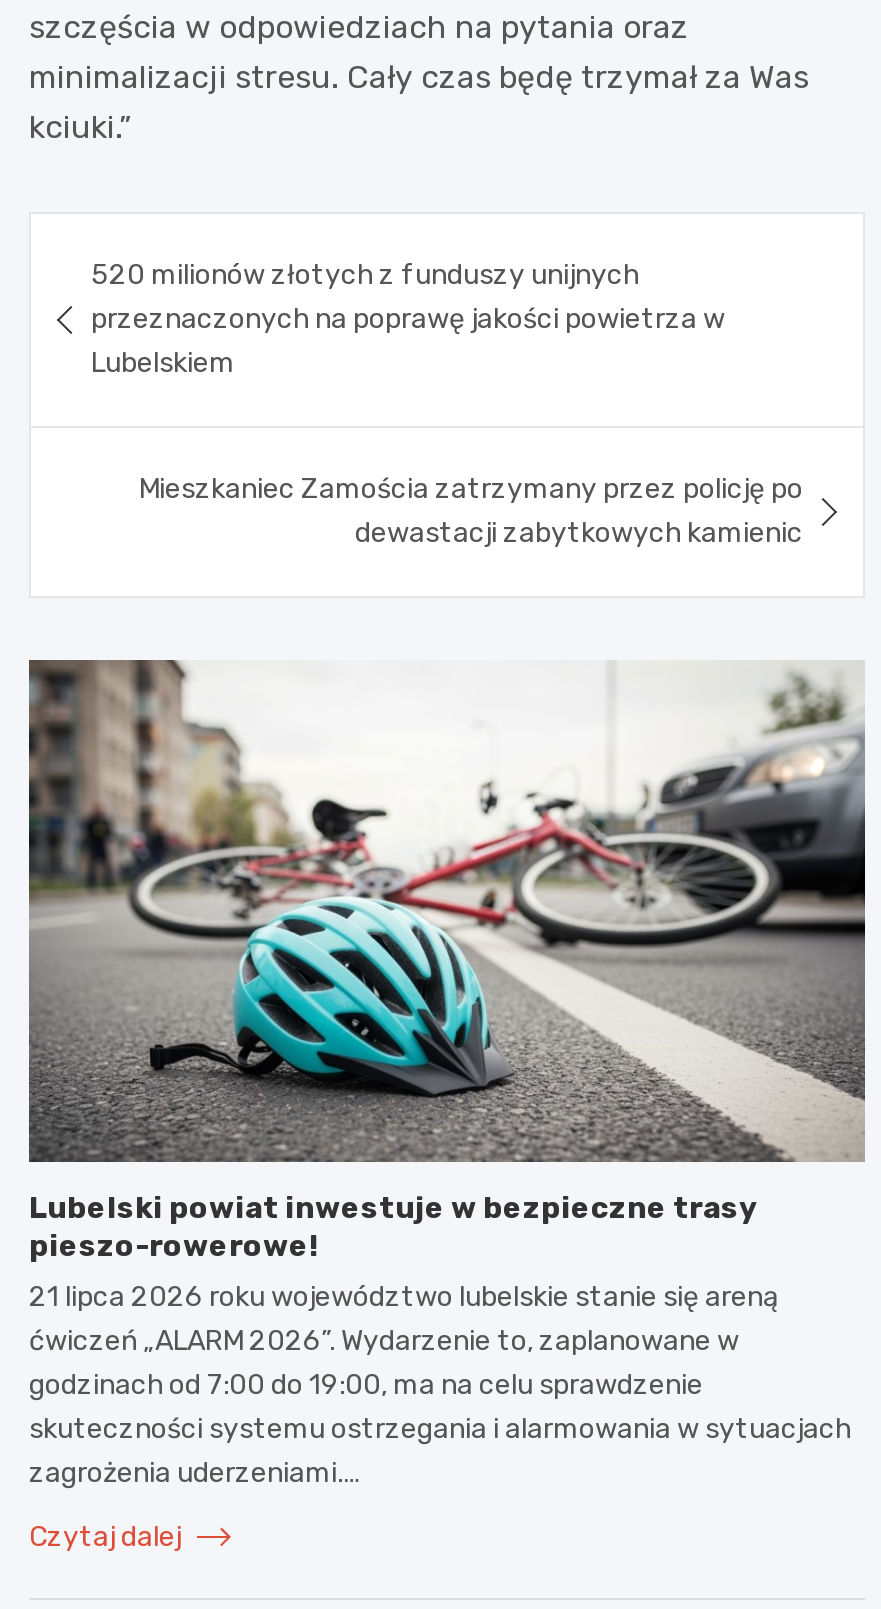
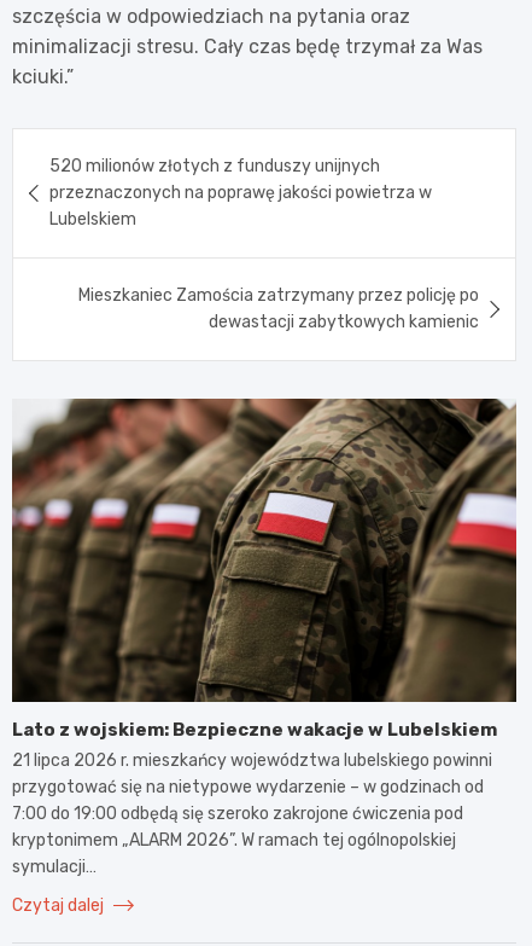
[27,658,867,1489] [image] | Lubelski powiat inwestuje w bezpieczne trasy | pieszo-rowerowe! | 21 lipca 2026 roku województwo lubelskie stanie się areną | ćwiczeń „ALARM 2026”. Wydarzenie to, zaplanowane w | godzinach od 7:00 do 19:00, ma na celu sprawdzenie | skuteczności systemu ostrzegania i alarmowania w sytuacjach | zagrożenia uderzeniami.… -> [12,397,518,877] [image] | Lato z wojskiem: Bezpieczne wakacje w Lubelskiem | 21 lipca 2026 r. mieszkańcy województwa lubelskiego powinni | przygotować się na nietypowe wydarzenie – w godzinach od | 7:00 do 19:00 odbędą się szeroko zakrojone ćwiczenia pod | kryptonimem „ALARM 2026”. W ramach tej ogólnopolskiej | symulacji…

